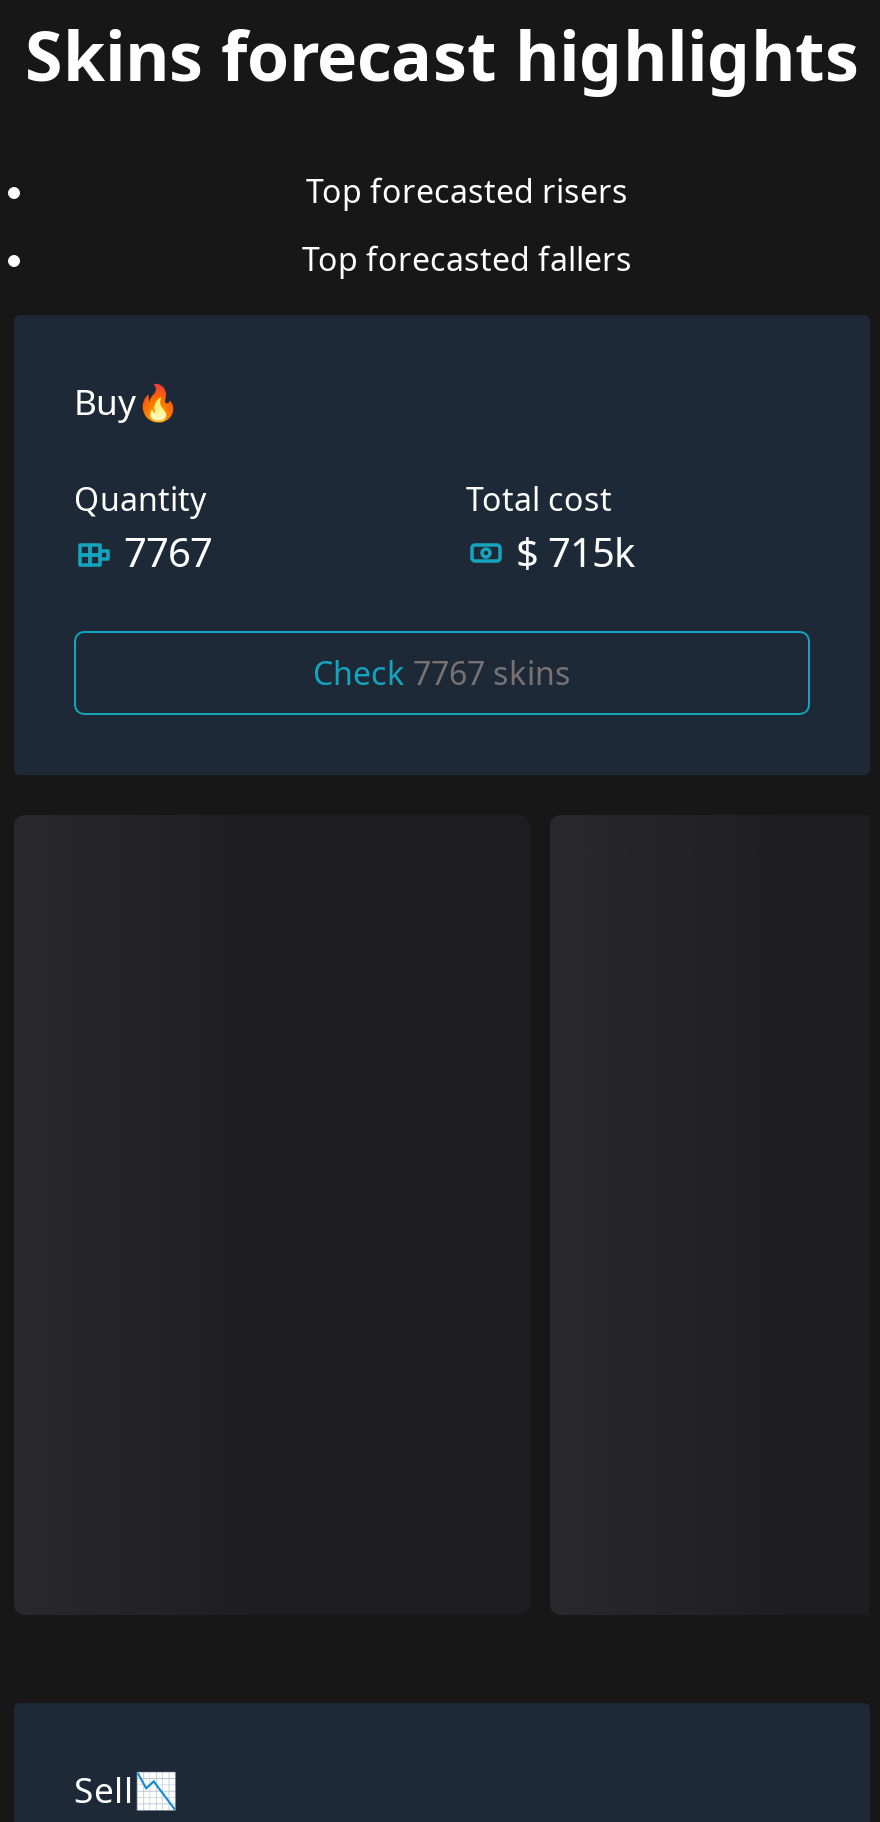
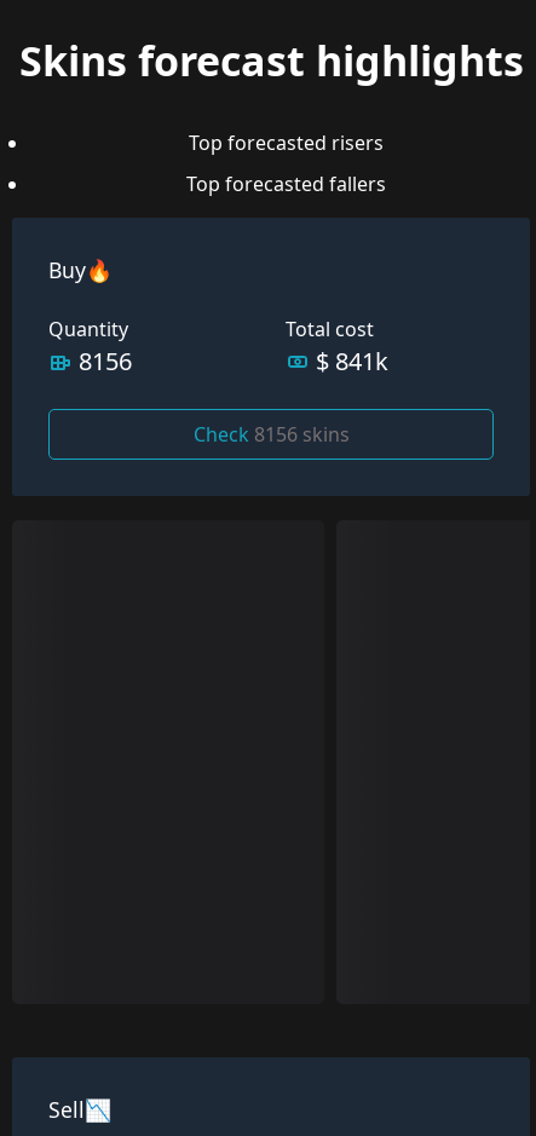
[124,525,212,579] 7767 -> [79,345,132,377] 8156
[516,525,636,579] $ 715k -> [316,345,388,377] $ 841k
[313,651,571,695] Check 7767 skins -> [193,421,349,447] Check 8156 skins

